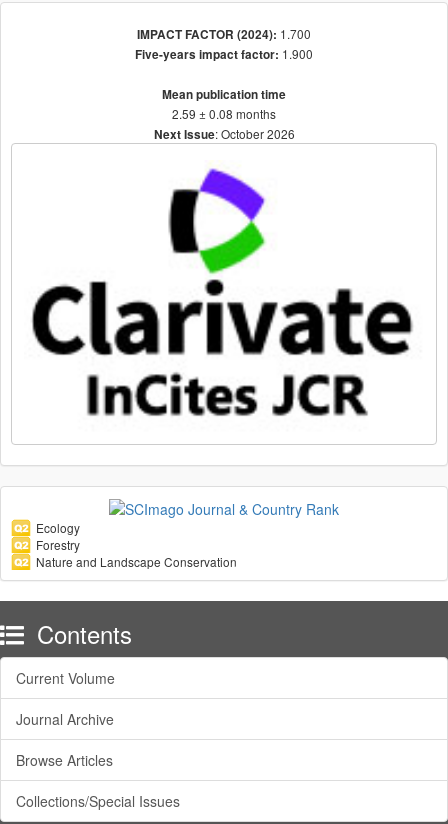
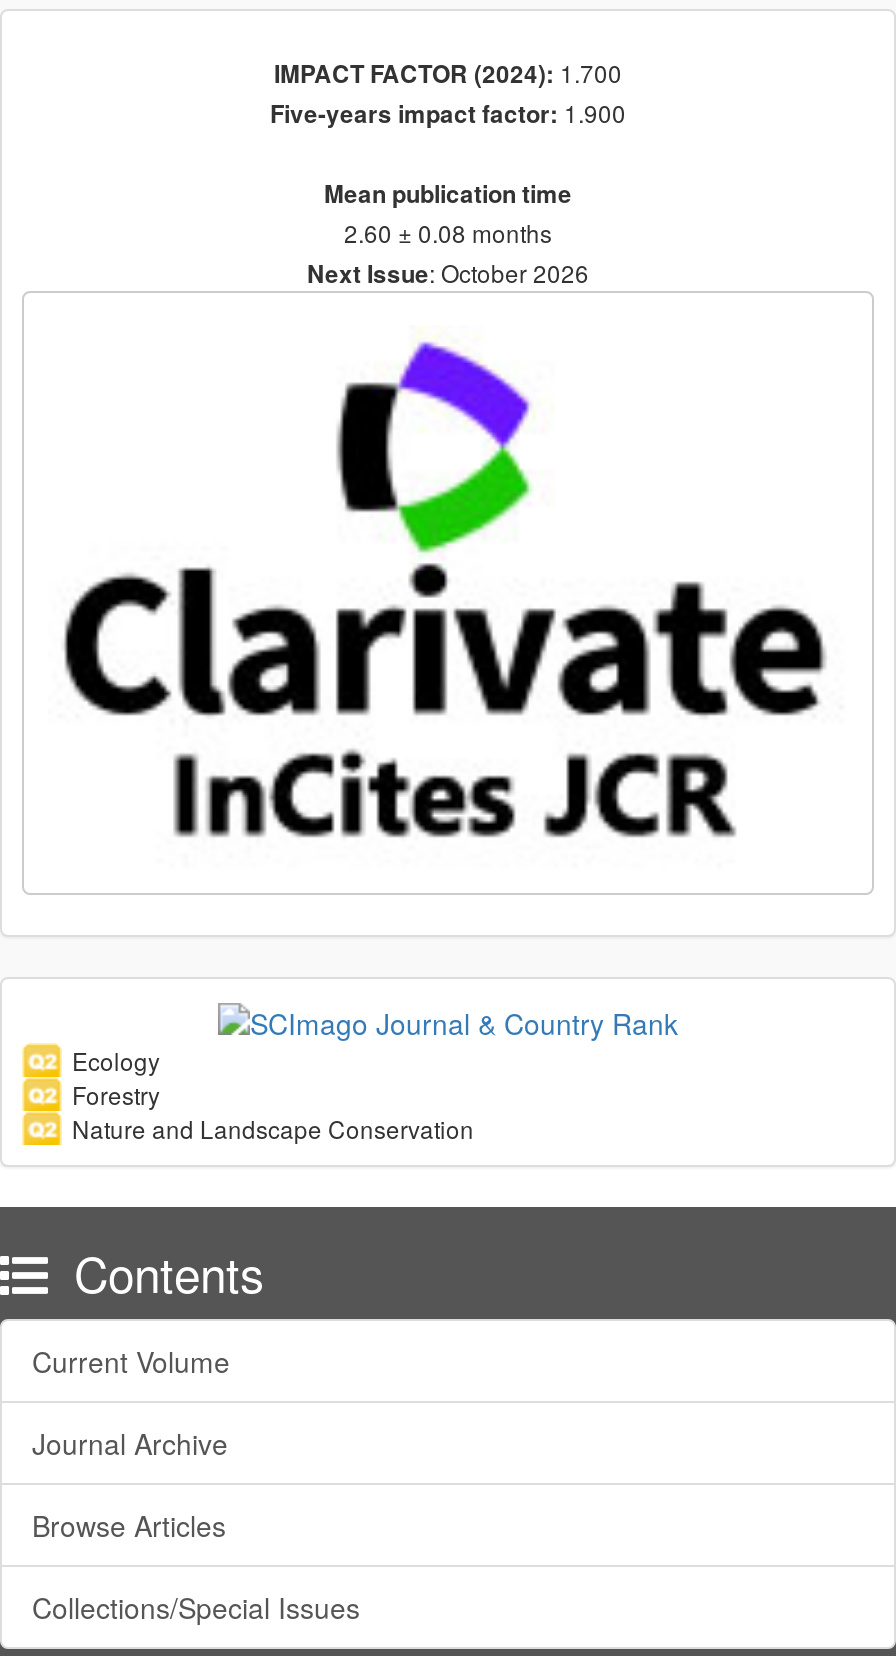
[172,105,276,122] 2.59 ± 0.08 months -> [344,215,552,249] 2.60 ± 0.08 months

